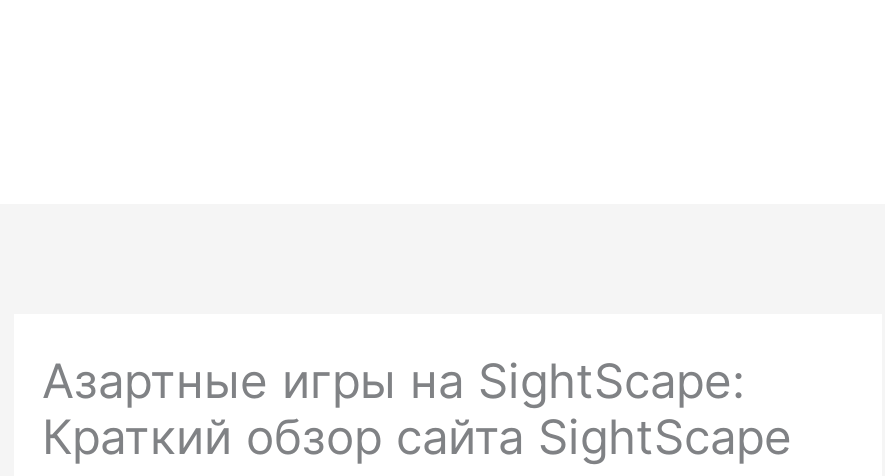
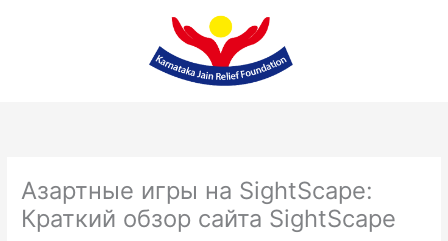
none -> [148,15,294,87] [image]

